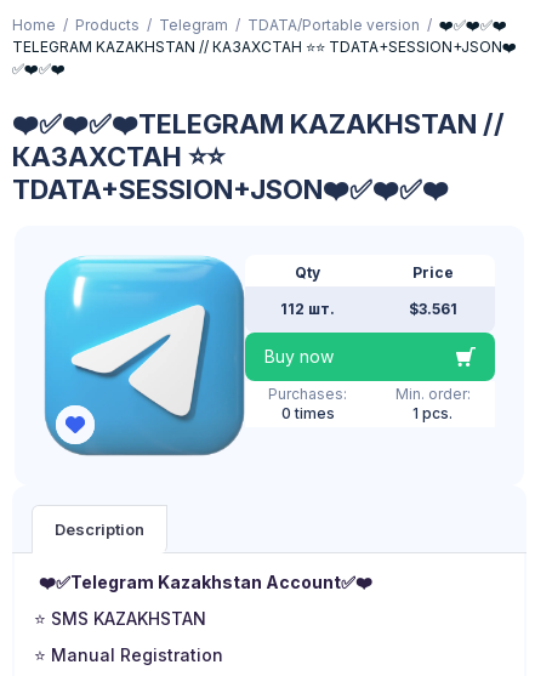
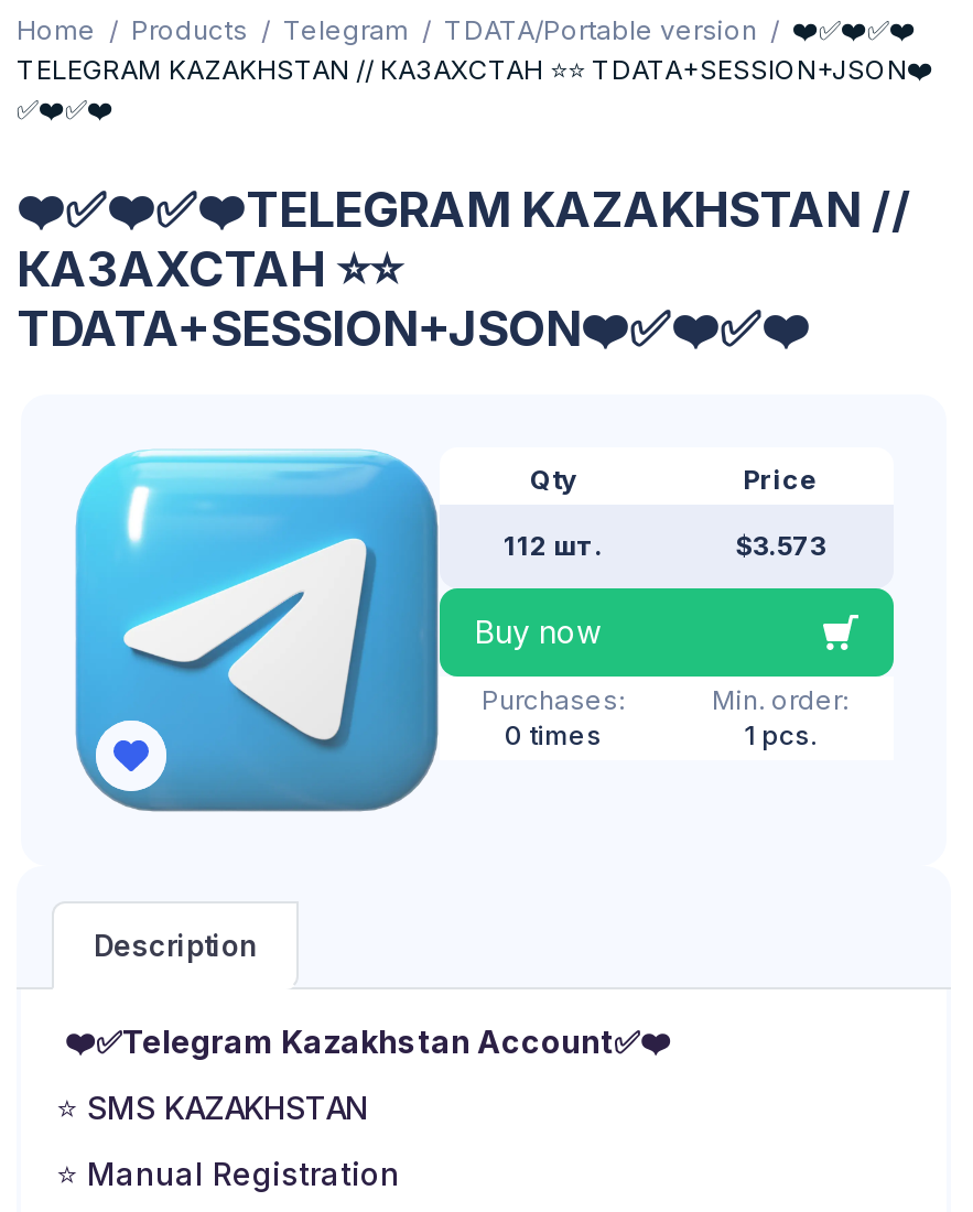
[408,300,457,318] $3.561 -> [735,529,825,562] $3.573

